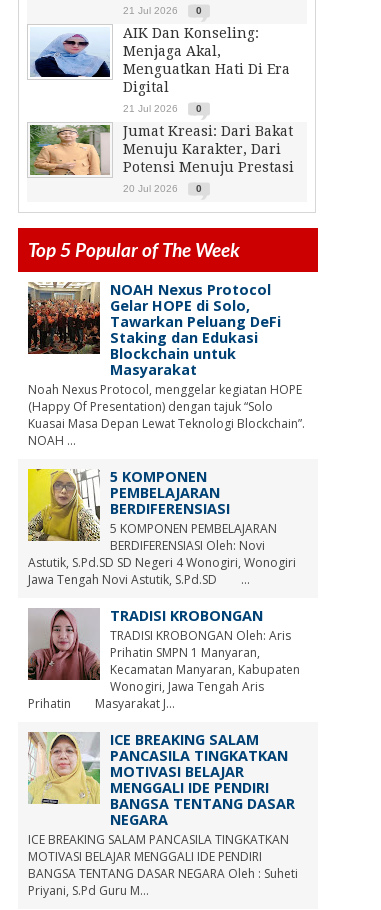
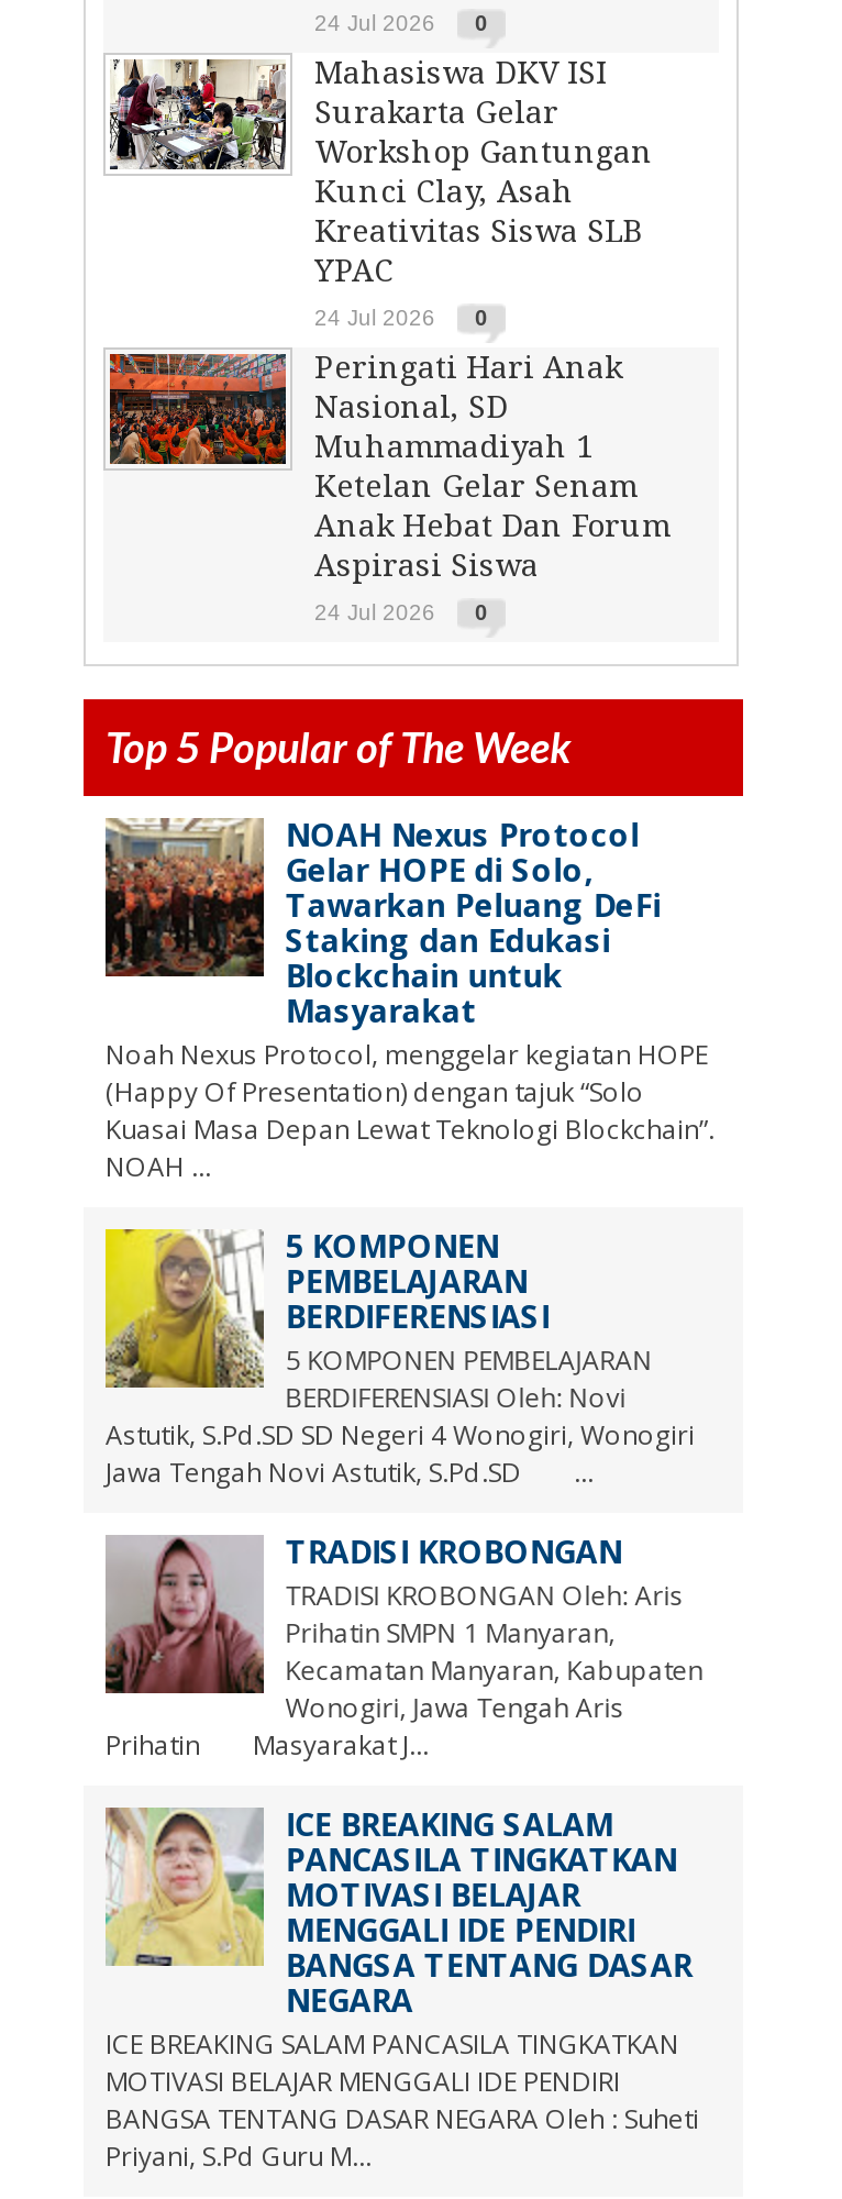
[123,5,202,16] 21 Jul 2026 0 -> [314,11,488,35] 24 Jul 2026 0
[31,25,290,95] [image] | AIK Dan Konseling: | Menjaga Akal, | Menguatkan Hati Di Era | Digital -> [108,55,653,288] [image] | Mahasiswa DKV ISI | Surakarta Gelar | Workshop Gantungan | Kunci Clay, Asah | Kreativitas Siswa SLB | YPAC
[123,103,202,114] 21 Jul 2026 0 -> [314,306,488,330] 24 Jul 2026 0
[29,123,294,175] [image] | Jumat Kreasi: Dari Bakat | Menuju Karakter, Dari | Potensi Menuju Prestasi -> [108,350,671,583] [image] | Peringati Hari Anak | Nasional, SD | Muhammadiyah 1 | Ketelan Gelar Senam | Anak Hebat Dan Forum | Aspirasi Siswa
[123,183,202,194] 20 Jul 2026 0 -> [314,600,488,625] 24 Jul 2026 0

